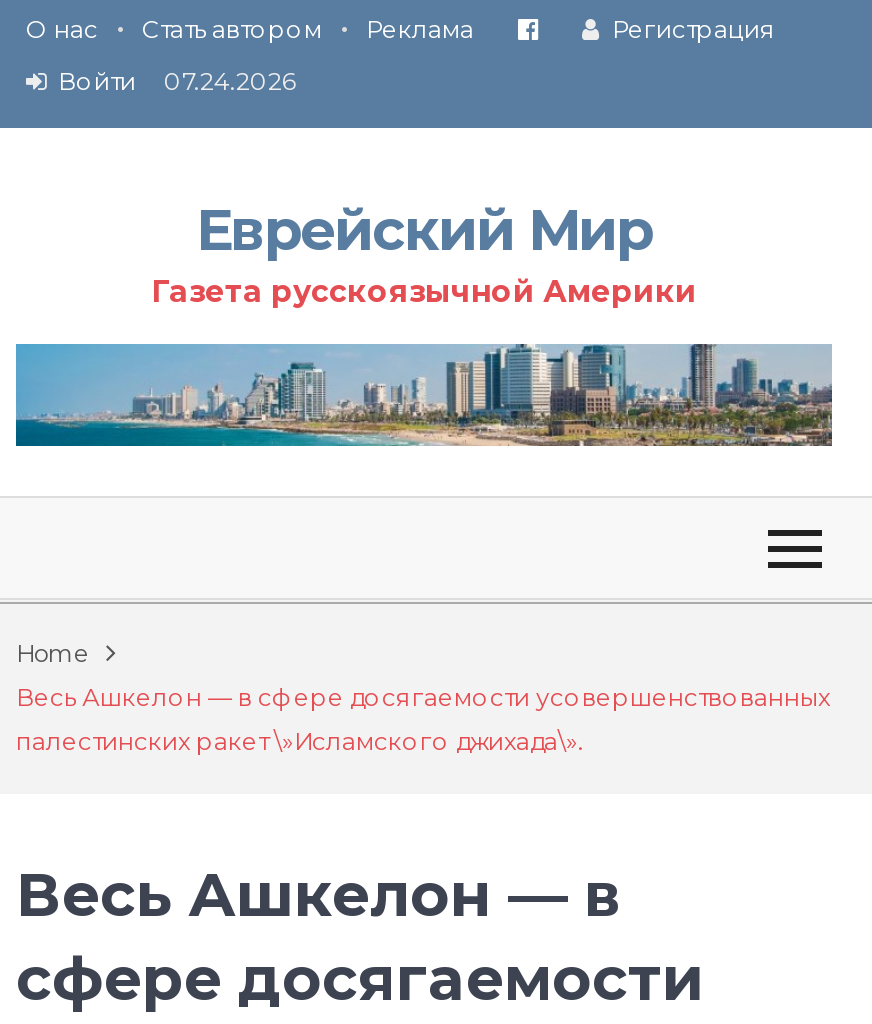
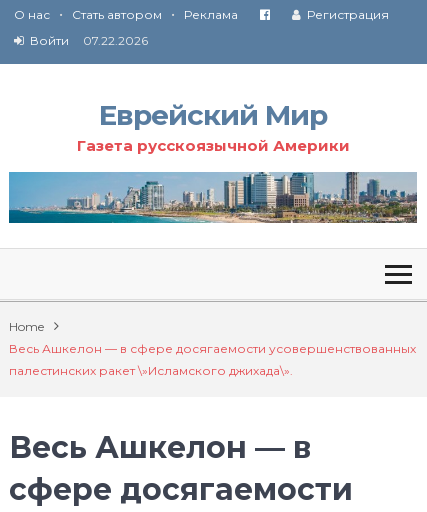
[58,66,296,96] Войти 07.24.2026 -> [30,33,148,48] Войти 07.22.2026

